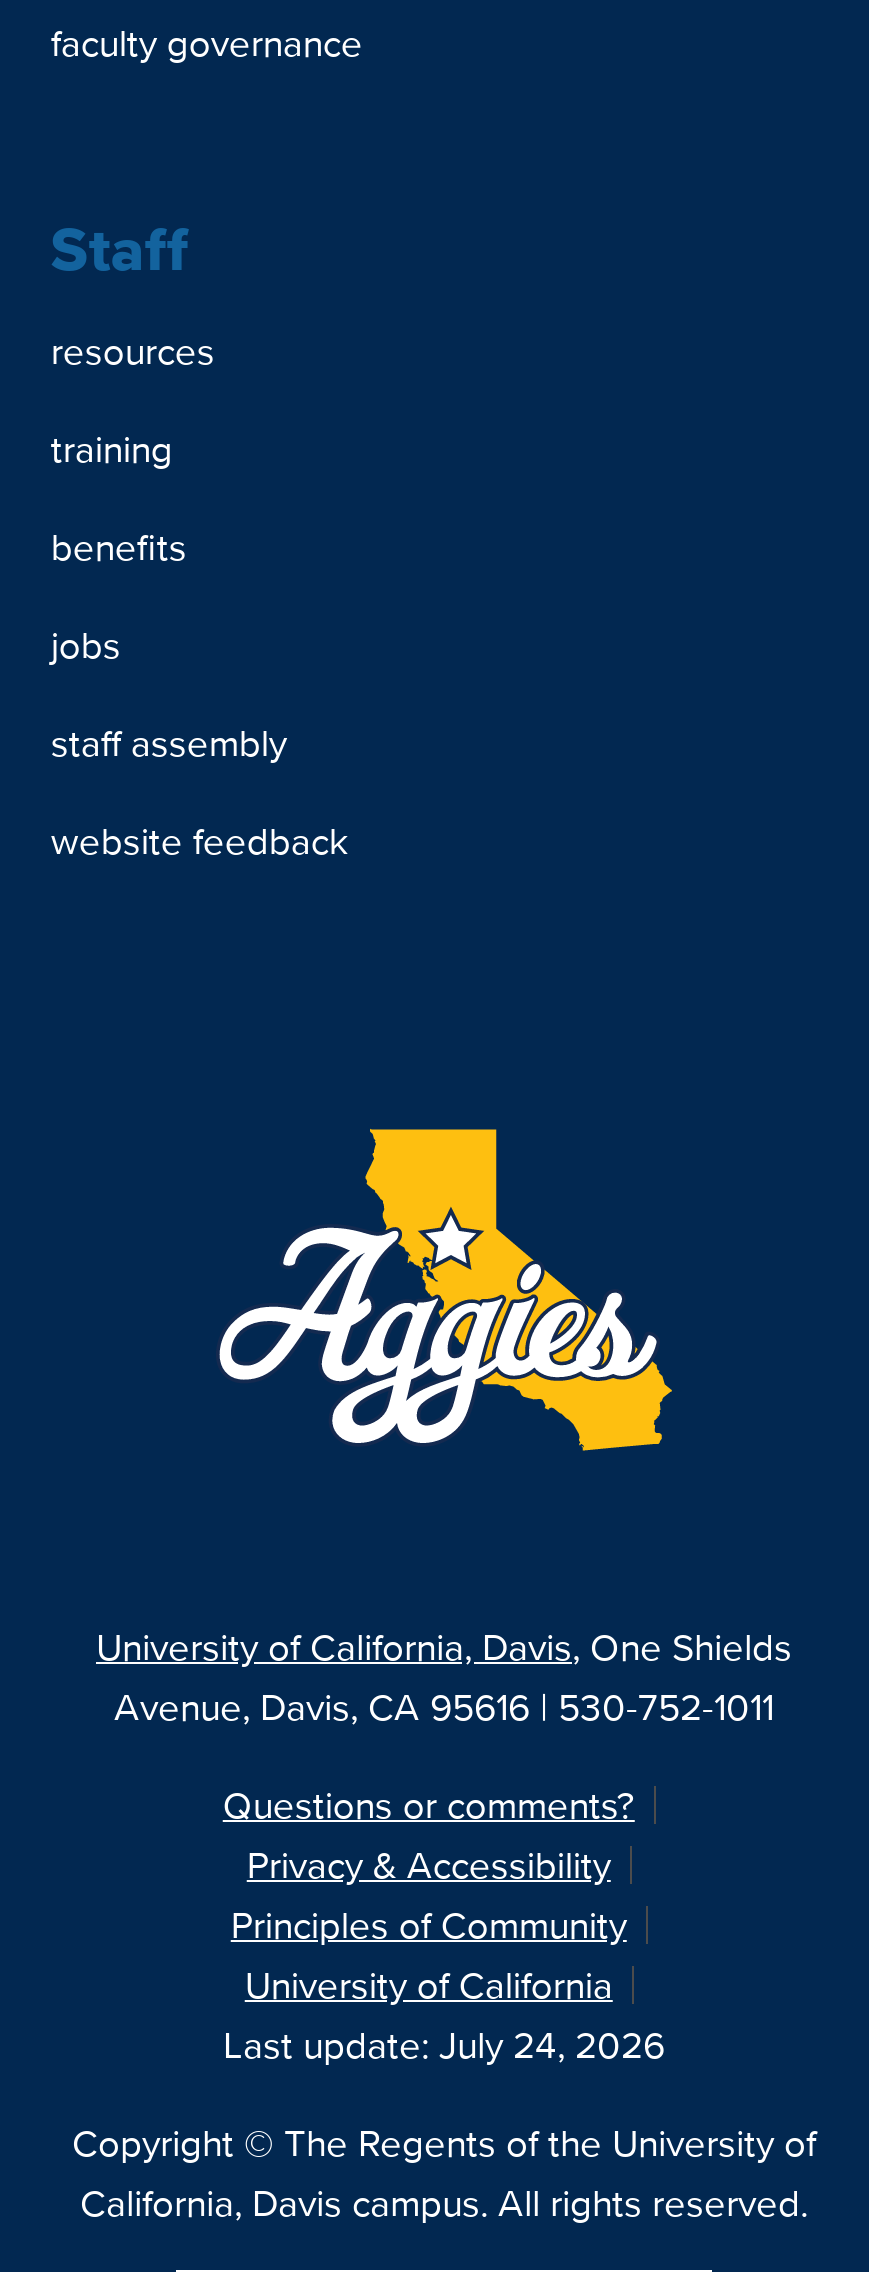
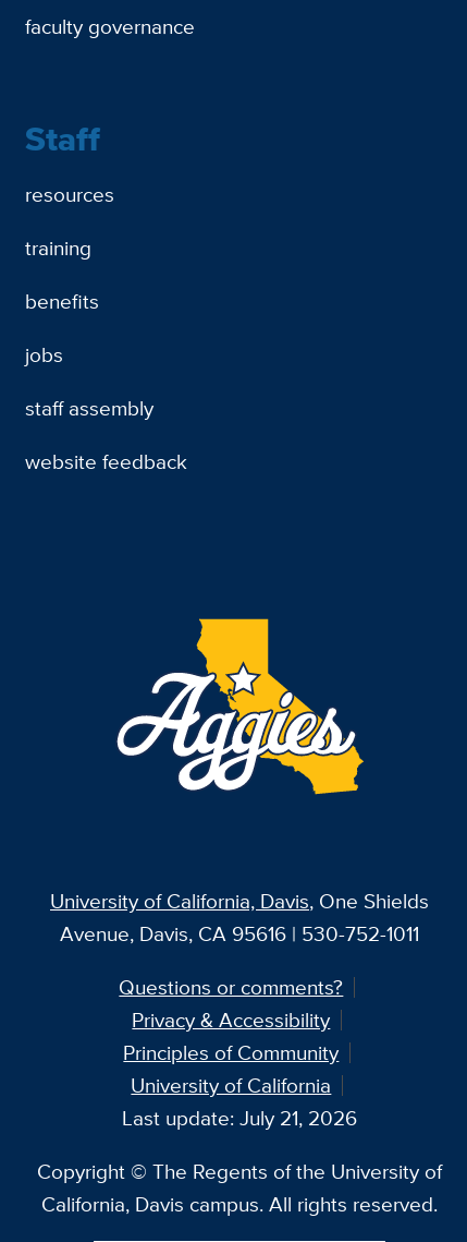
[223,2015,665,2071] Last update: July 24, 2026 -> [122,1102,357,1133] Last update: July 21, 2026

